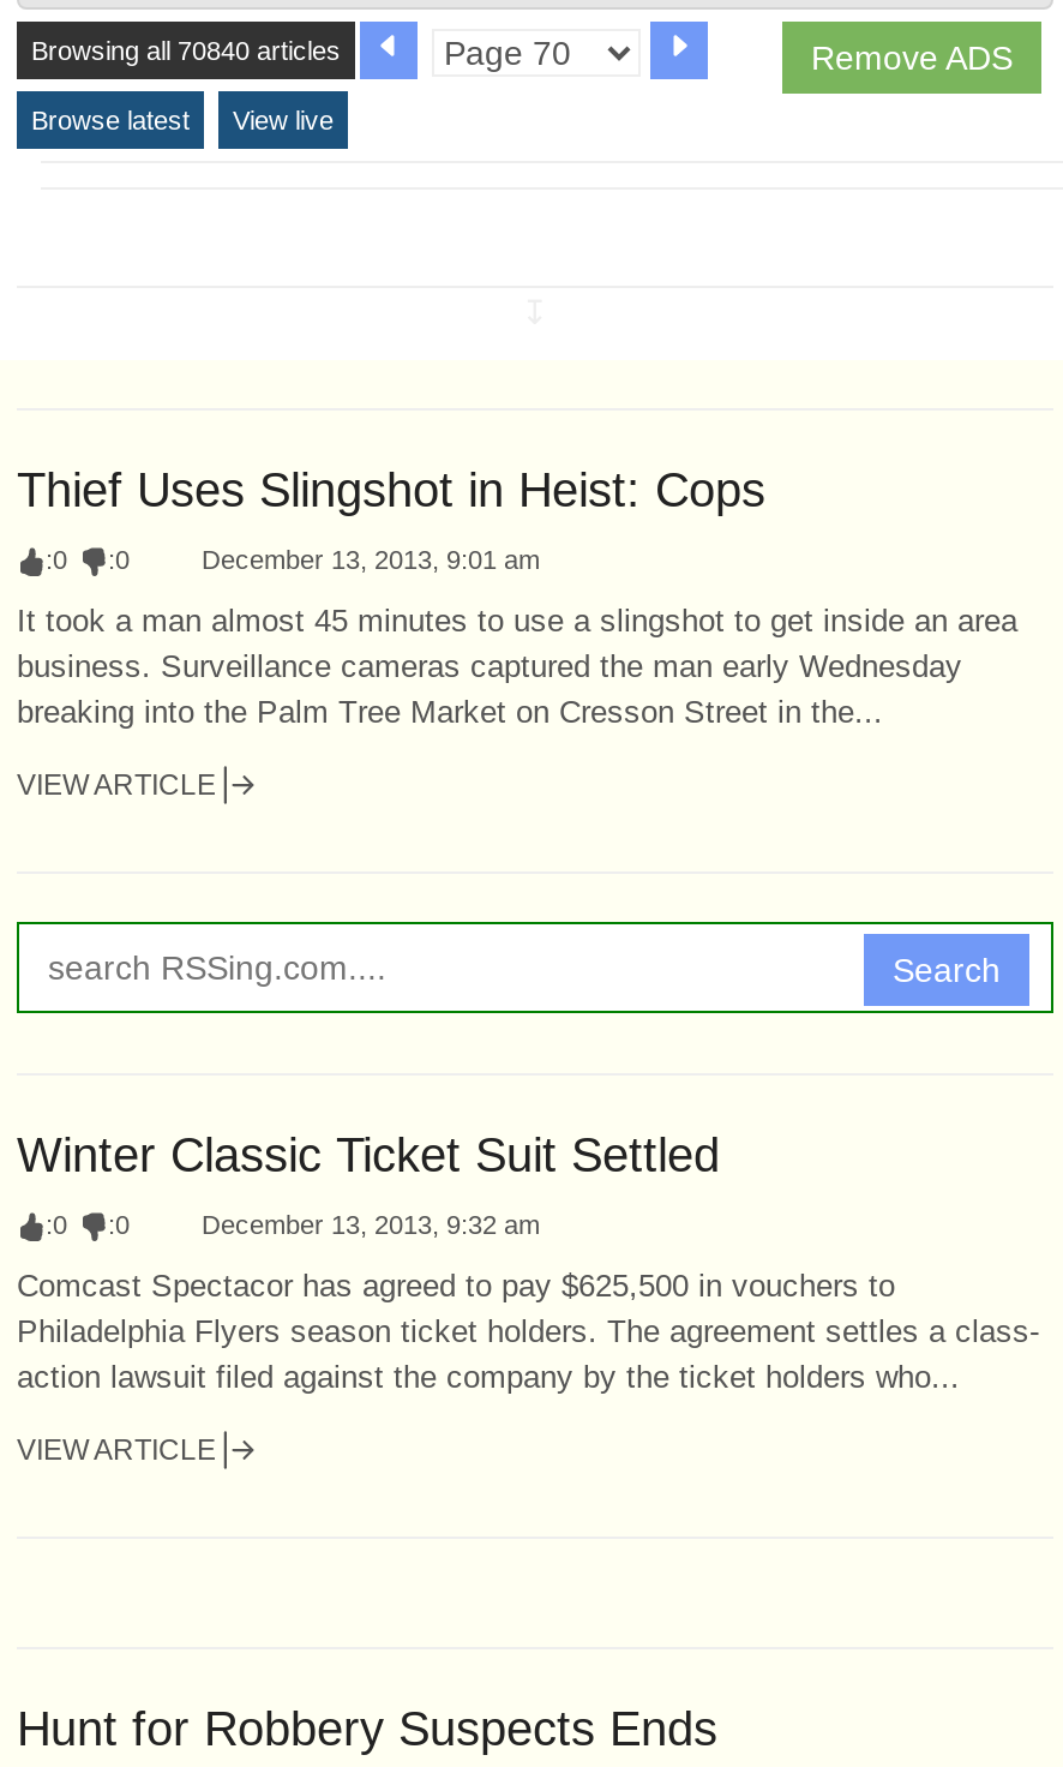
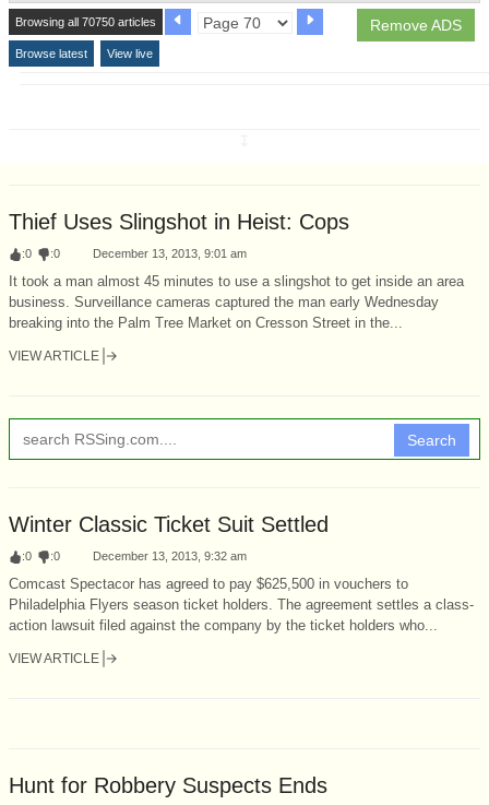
[31,35,341,64] Browsing all 70840 articles -> [15,15,156,28] Browsing all 70750 articles

